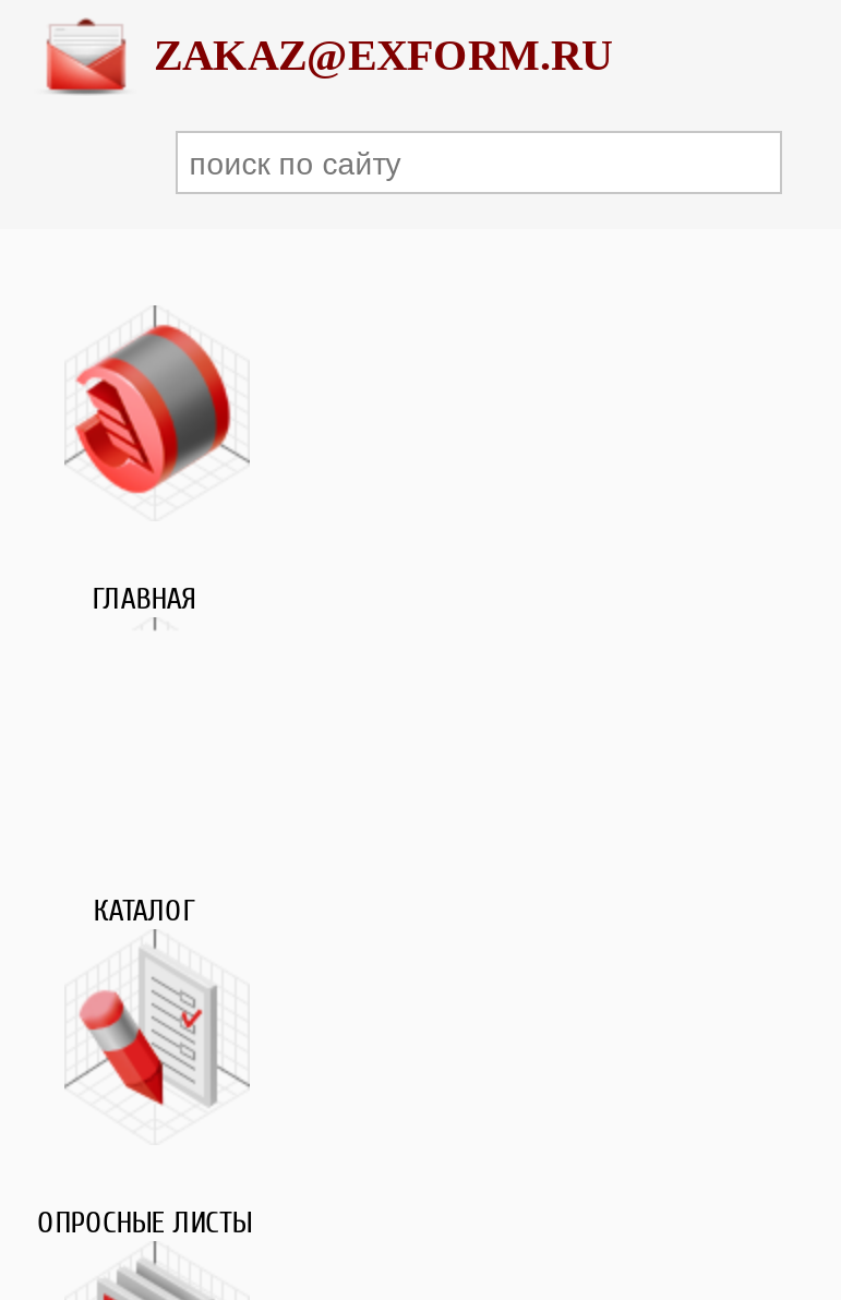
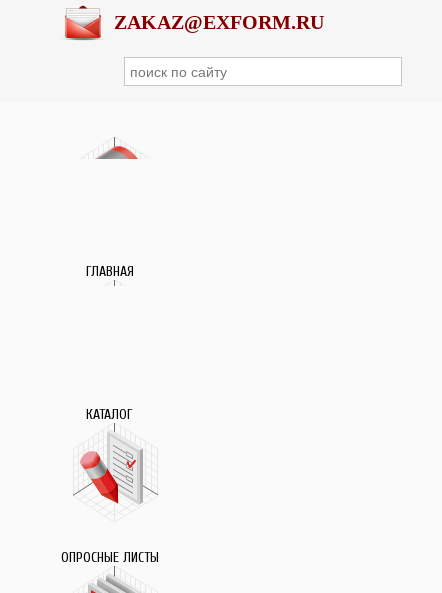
[64,353,250,495] [image] -> none

